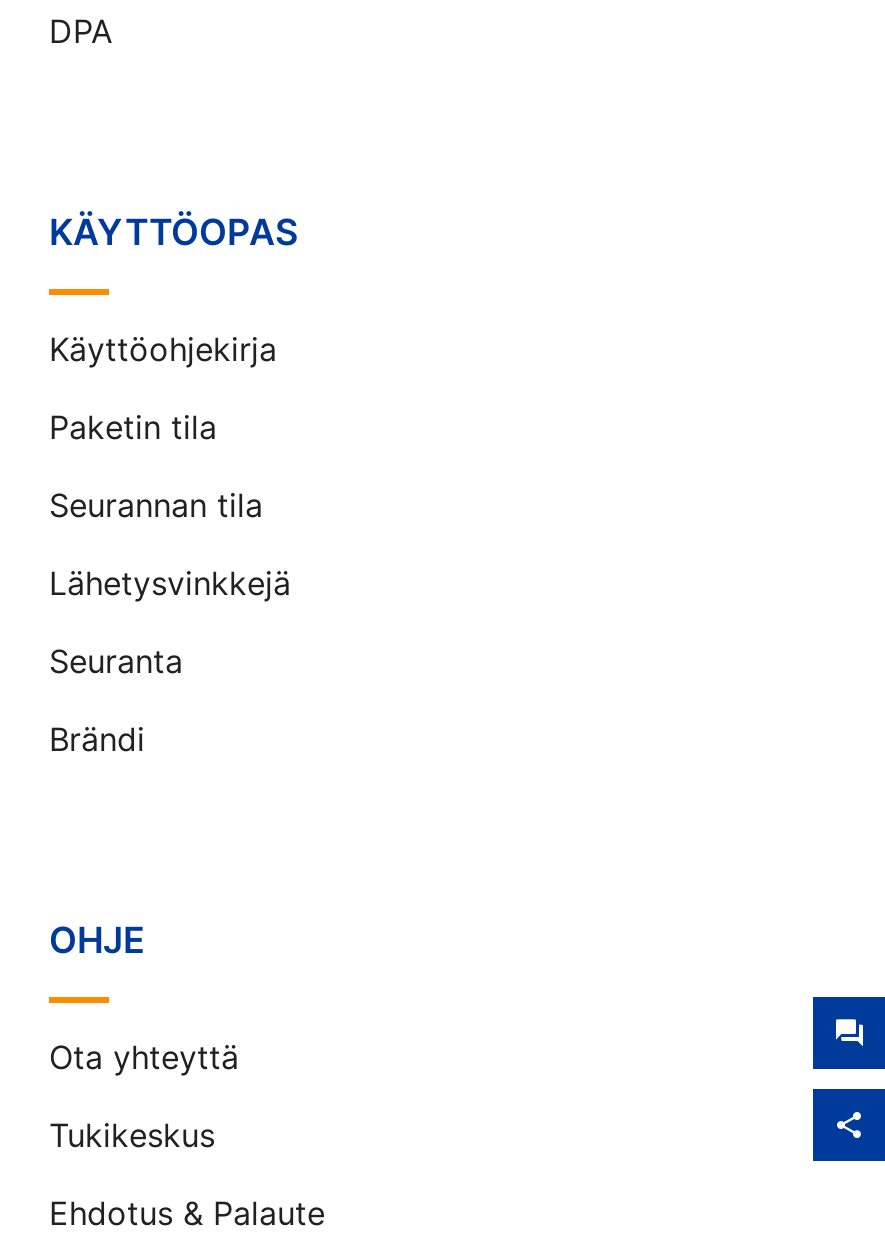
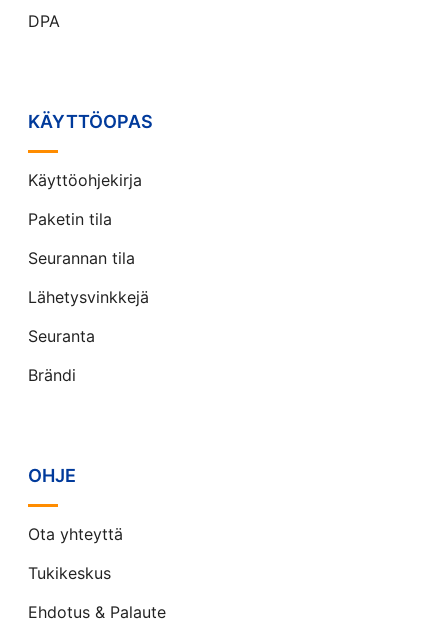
[811,995,879,1071] [image] -> none
[811,1087,879,1163] [image] -> none

